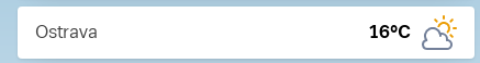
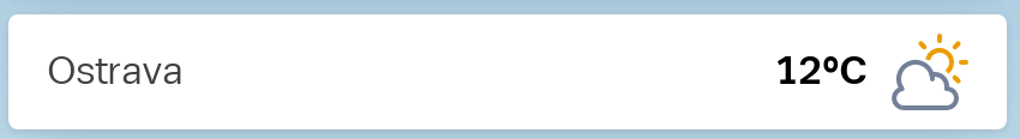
[368,22,411,42] 16°C -> [774,48,868,93] 12°C

